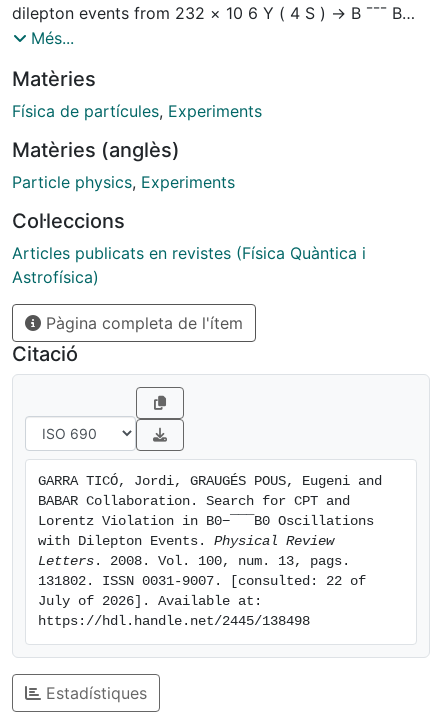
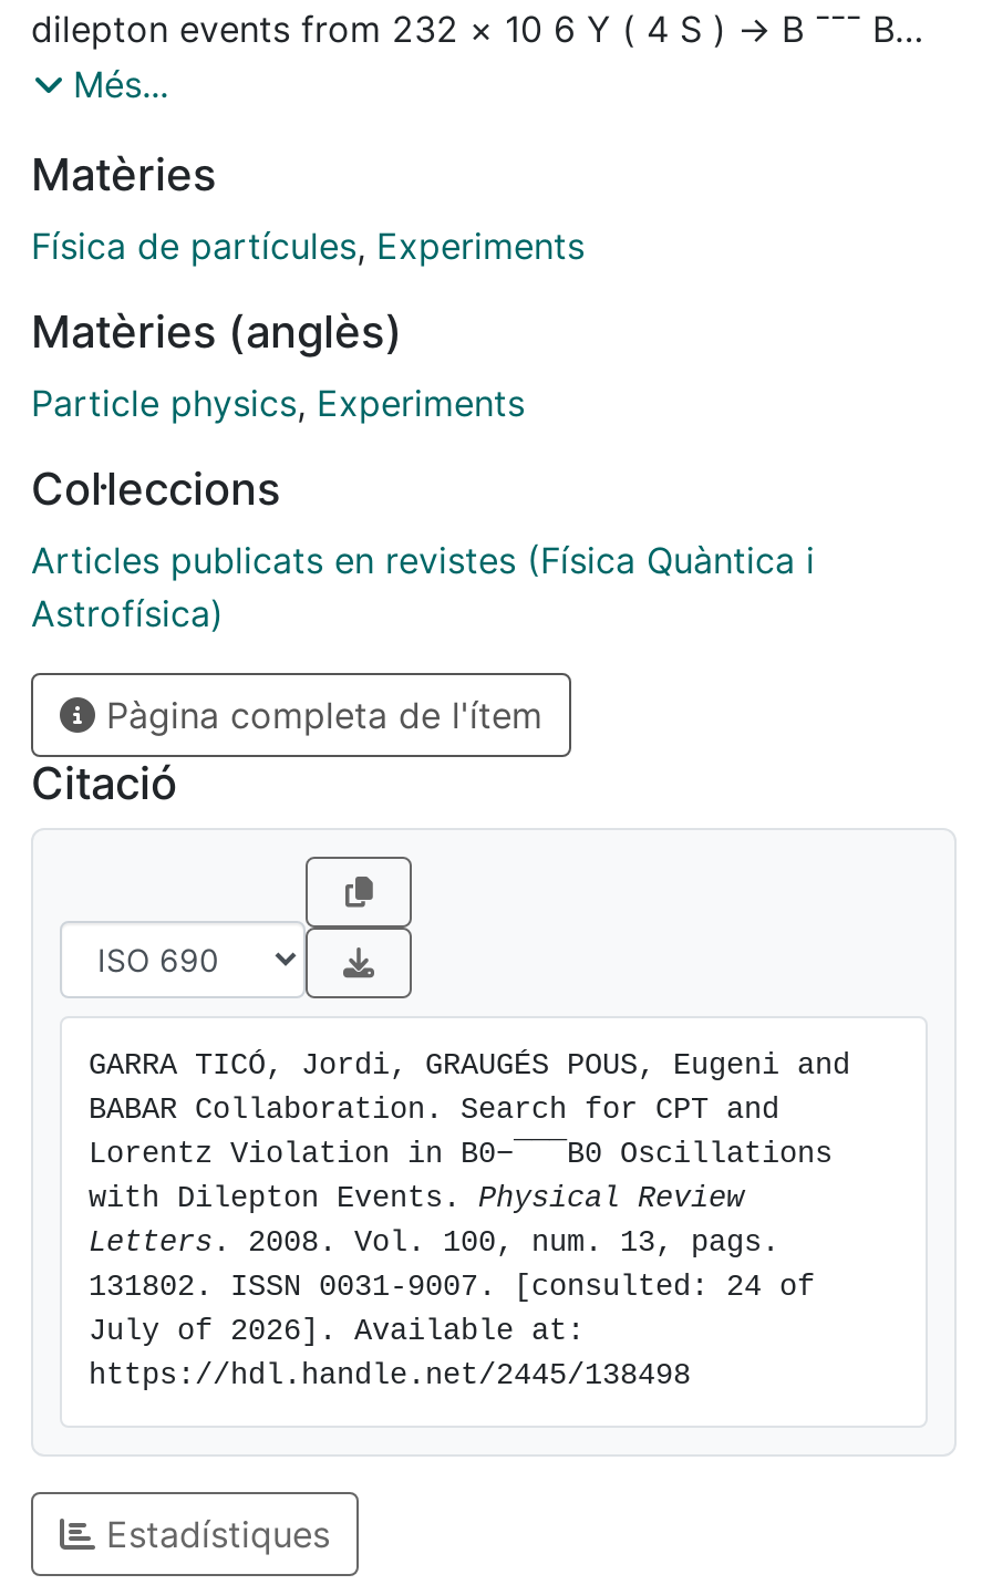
[38,574,366,589] 131802. ISSN 0031-9007. [consulted: 22 of -> [89,1272,815,1305] 131802. ISSN 0031-9007. [consulted: 24 of

